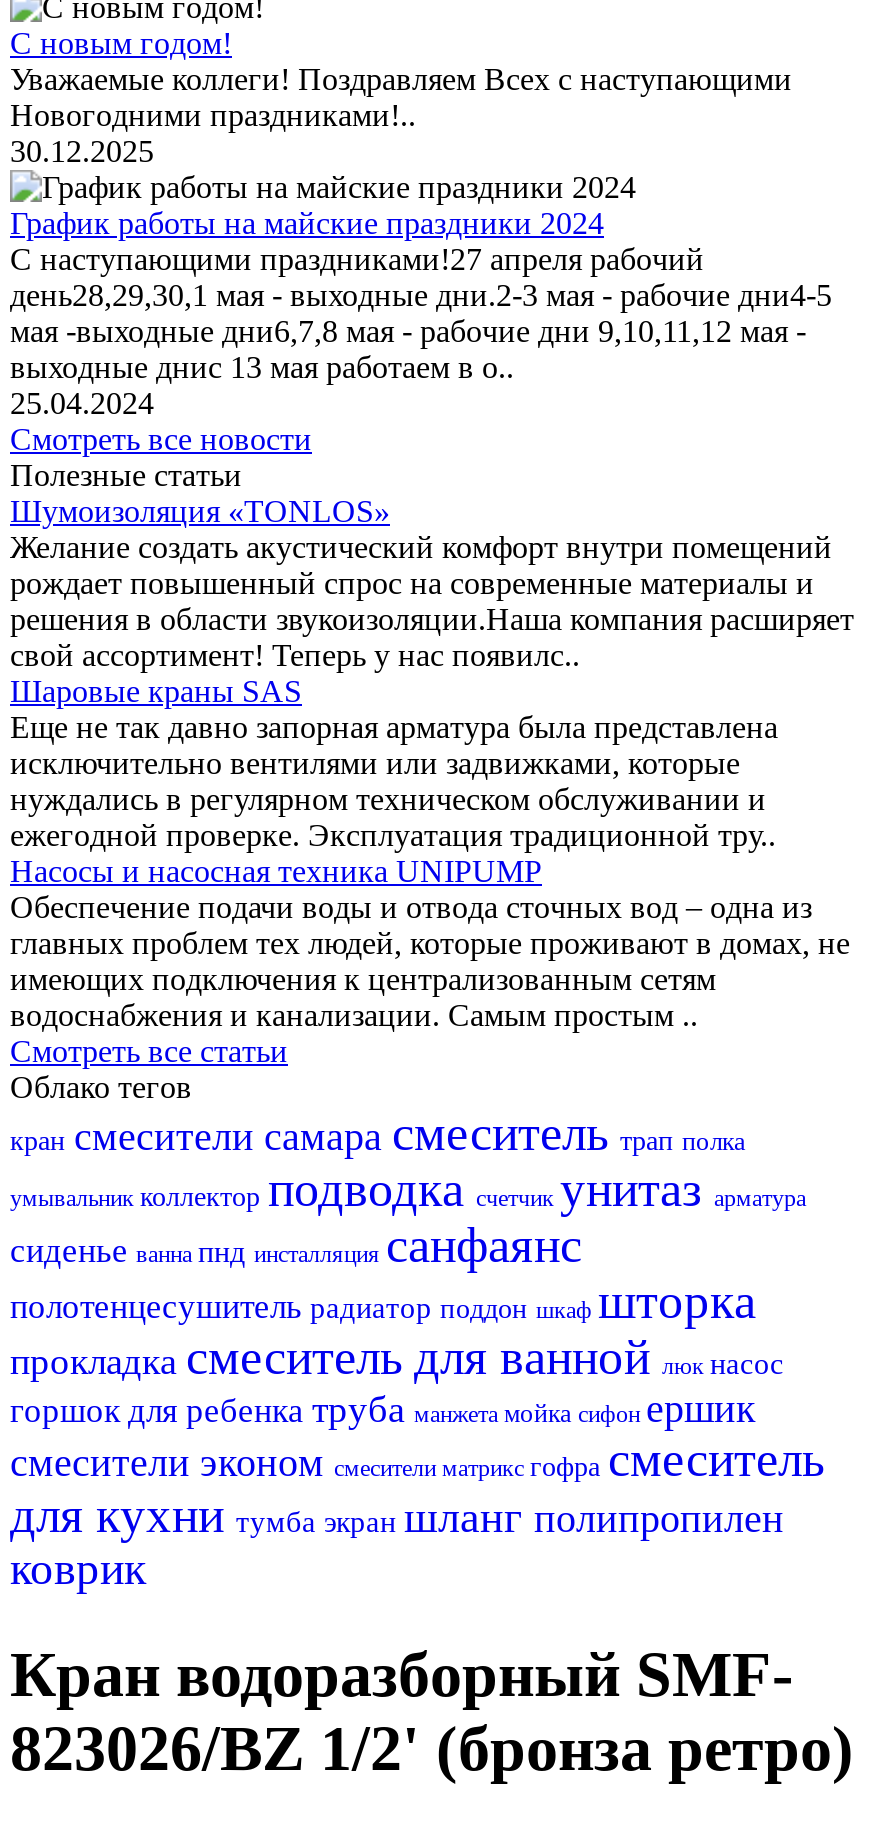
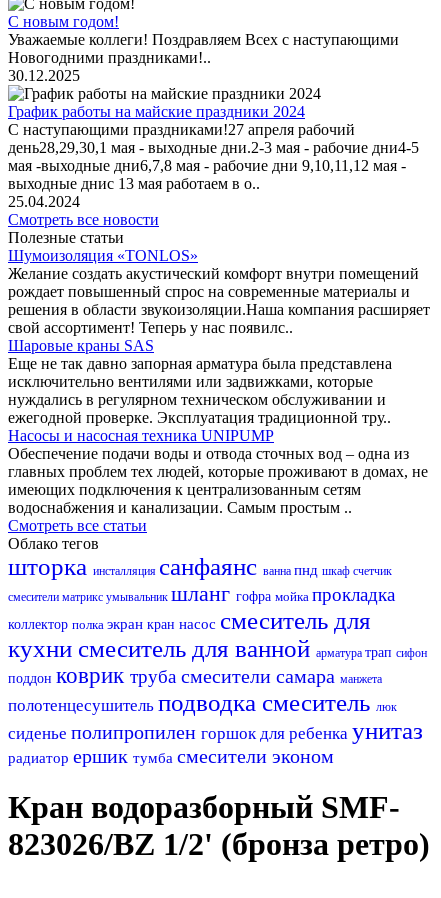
[10,1106,824,1594] кран смесители самара смеситель трап полка | умывальникколлектор подводка счетчикунитаз арматура | сиденье ваннапнд инсталляциясанфаянс | полотенцесушитель радиатор поддон шкафшторка | прокладка смеситель для ванной люкнасос | горшок для ребенка труба манжета мойка сифонершик | смесители экономсмесители матриксгофра смеситель | для кухни тумба экран шланг полипропилен | коврик -> [8,553,427,767] шторка инсталляция санфаянс ваннапнд шкафсчетчик | смесители матриксумывальник шланг гофра мойка прокладка | коллектор полка экран кран насос смеситель для | кухни смеситель для ванной арматуратрап сифон | поддон коврик труба смесители самара манжета | полотенцесушитель подводка смеситель люк | сиденье полипропилен горшок для ребенка унитаз | радиатор ершик тумба смесители эконом

